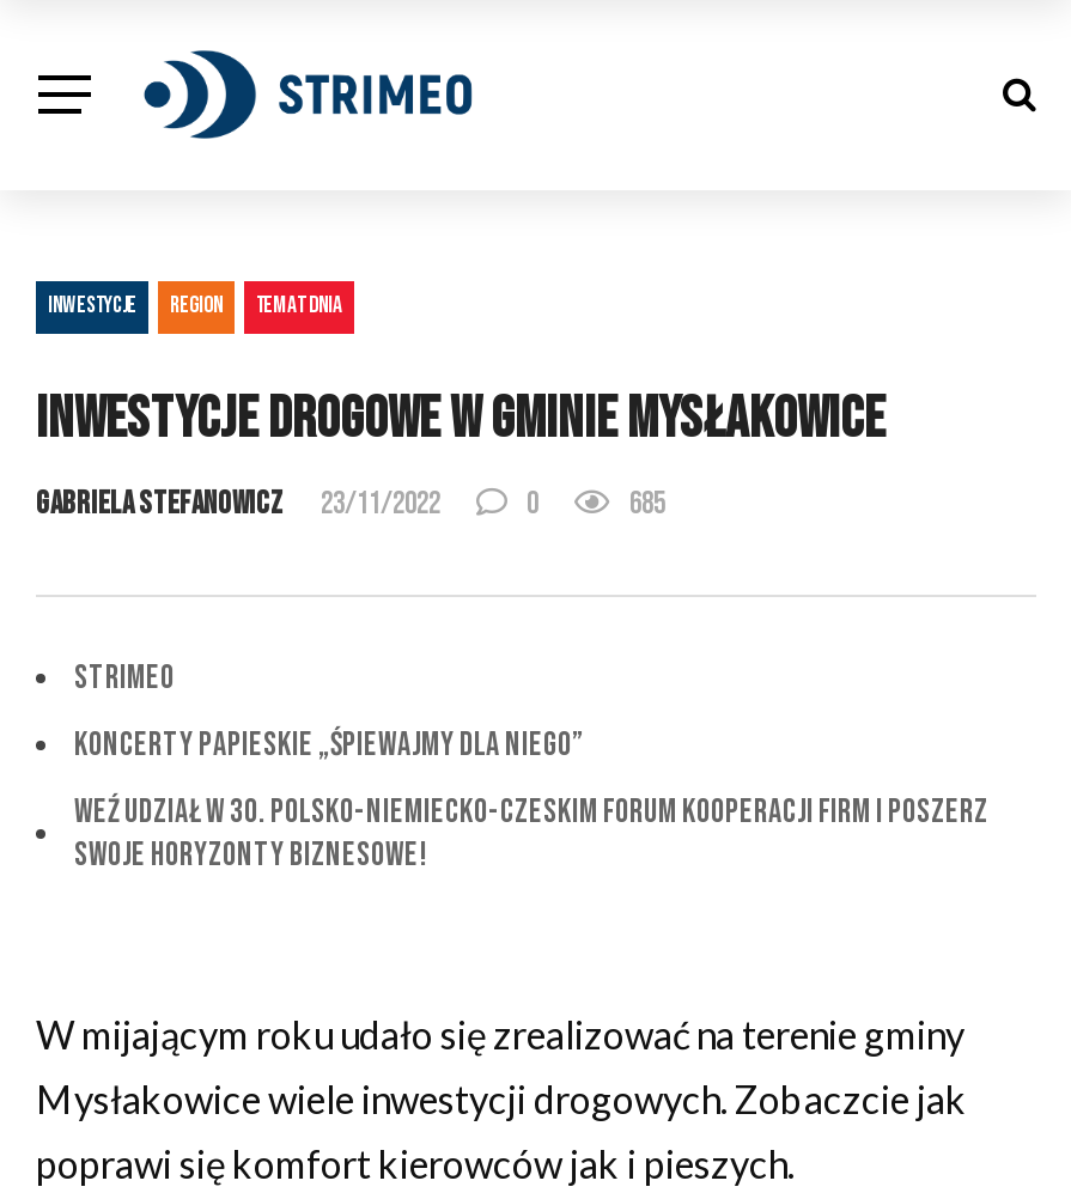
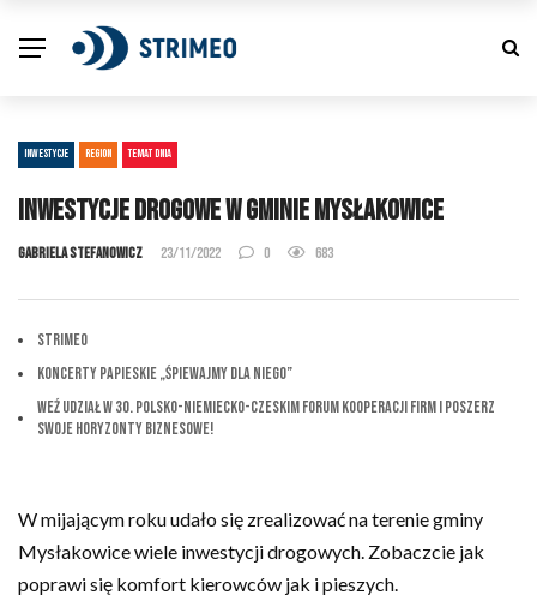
[629,485,665,523] 685 -> [315,244,333,263] 683

